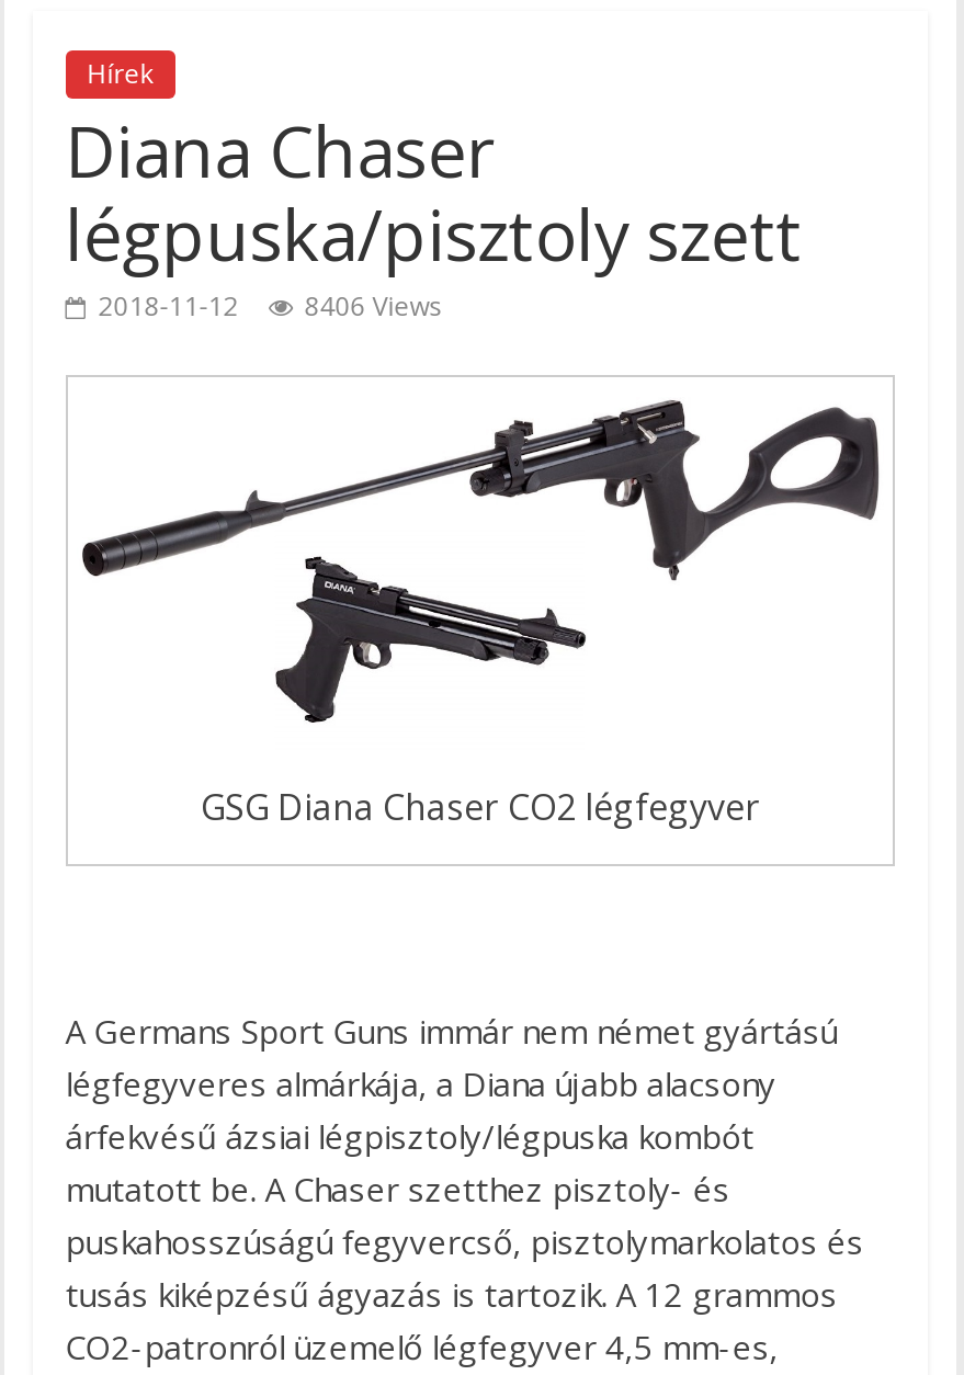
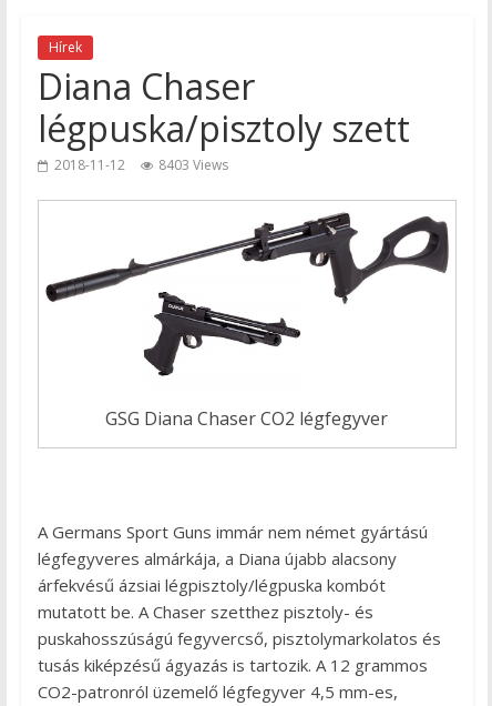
[98,286,443,324] 2018-11-12 8406 Views -> [54,155,228,174] 2018-11-12 8403 Views

